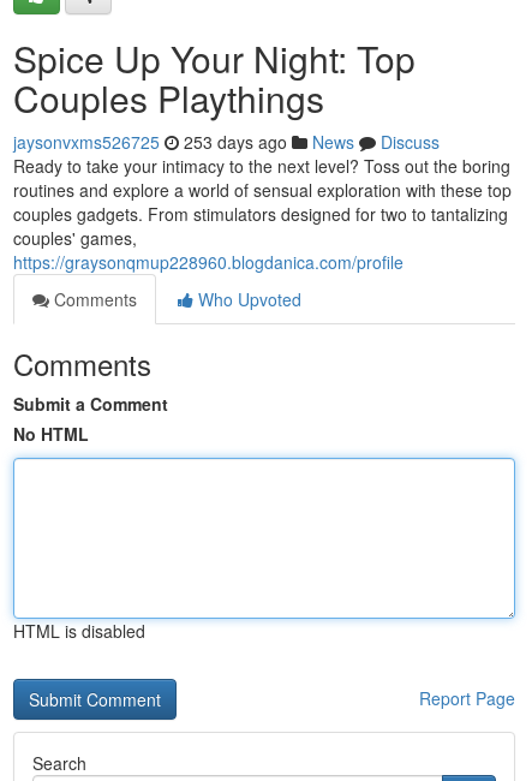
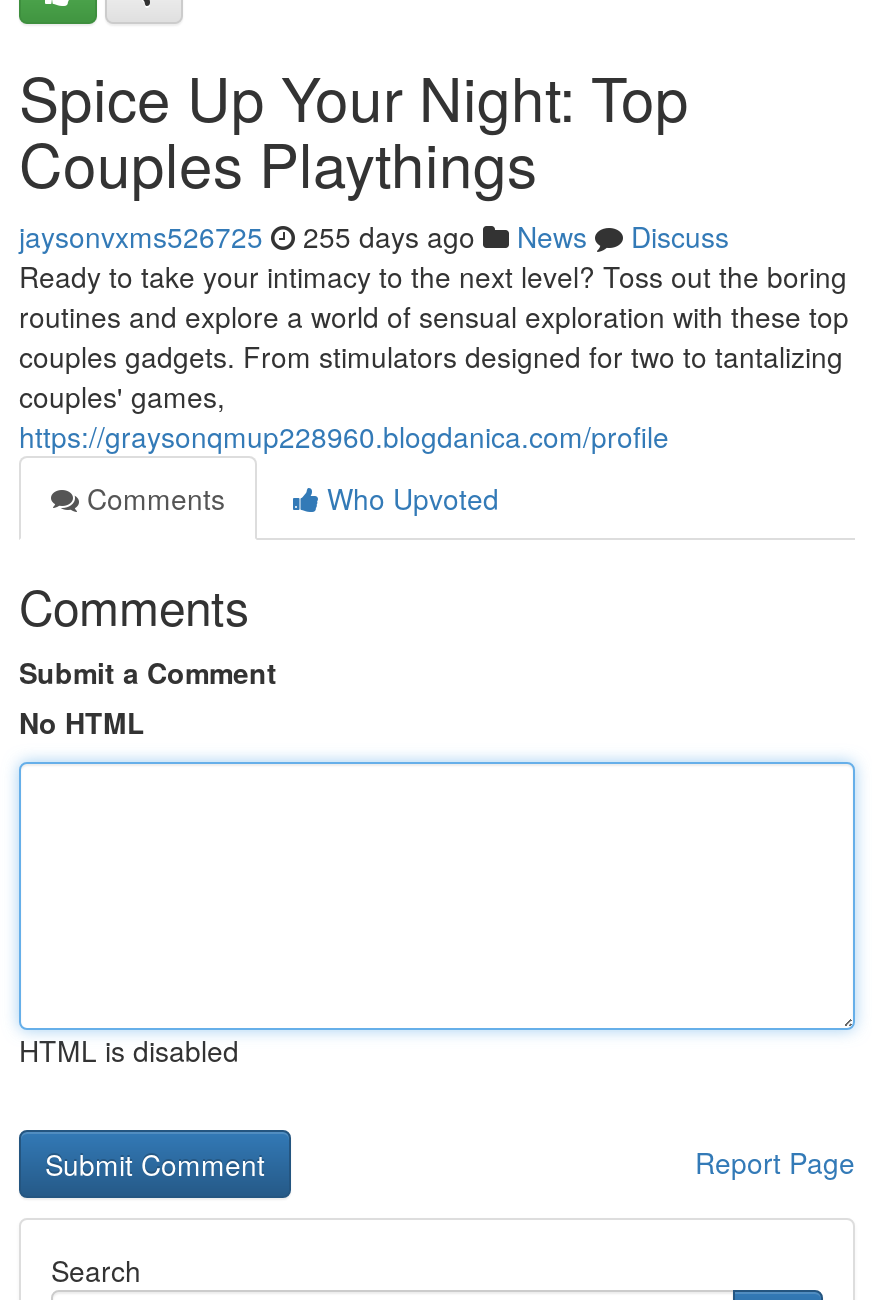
[13,130,440,154] jaysonvxms526725 253 days ago News Discuss -> [19,216,729,256] jaysonvxms526725 255 days ago News Discuss

